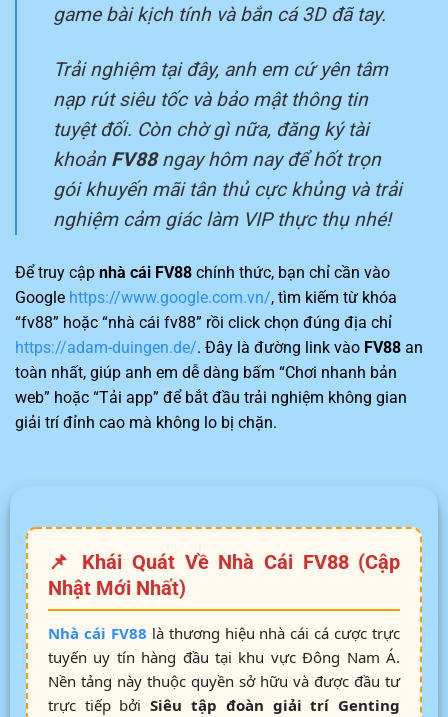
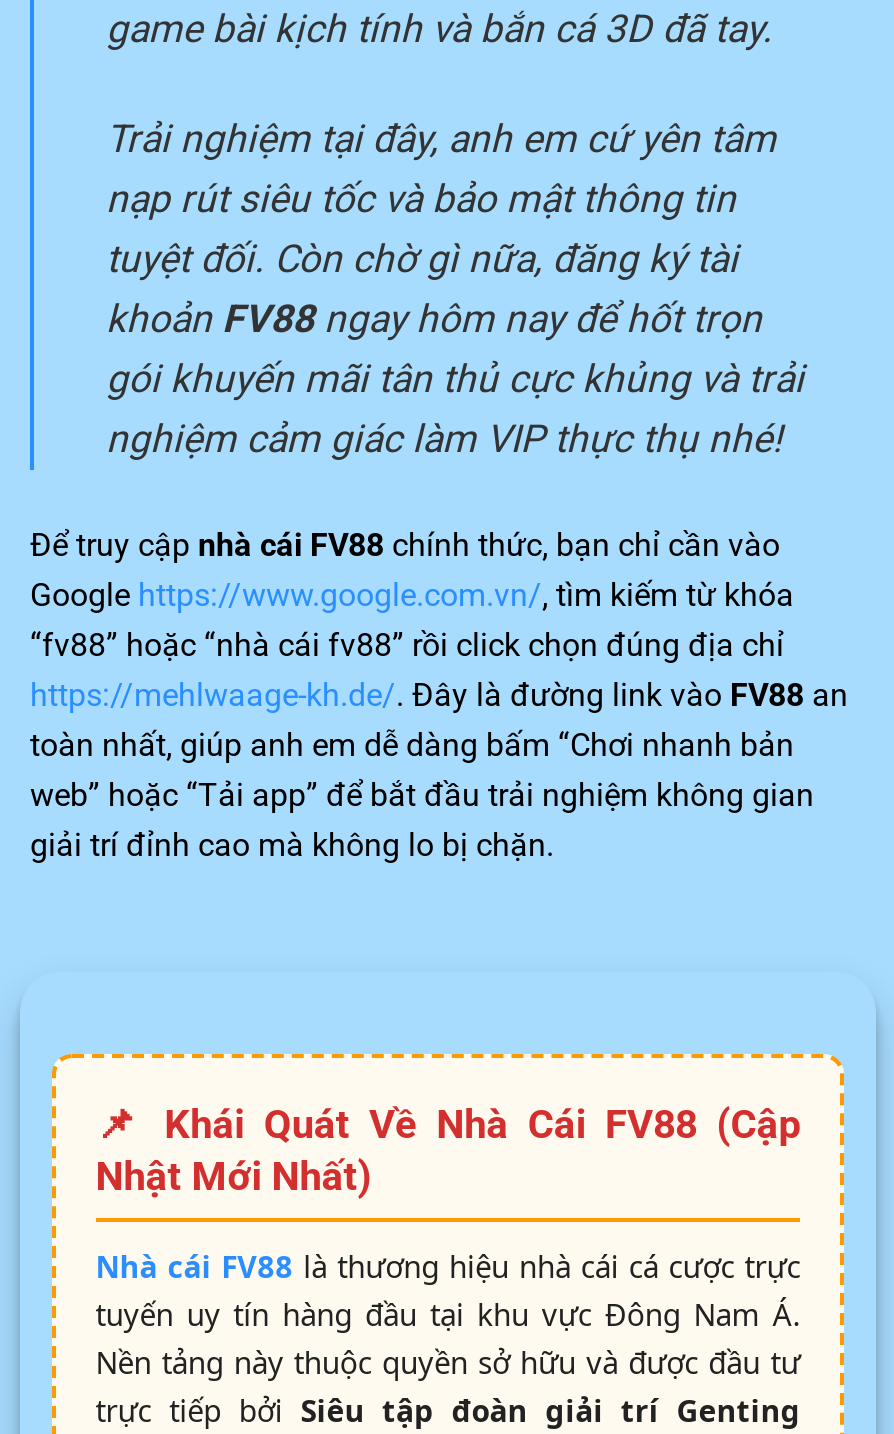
[15,338,423,357] https://adam-duingen.de/. Đây là đường link vào FV88 an -> [30,677,848,715] https://mehlwaage-kh.de/. Đây là đường link vào FV88 an

